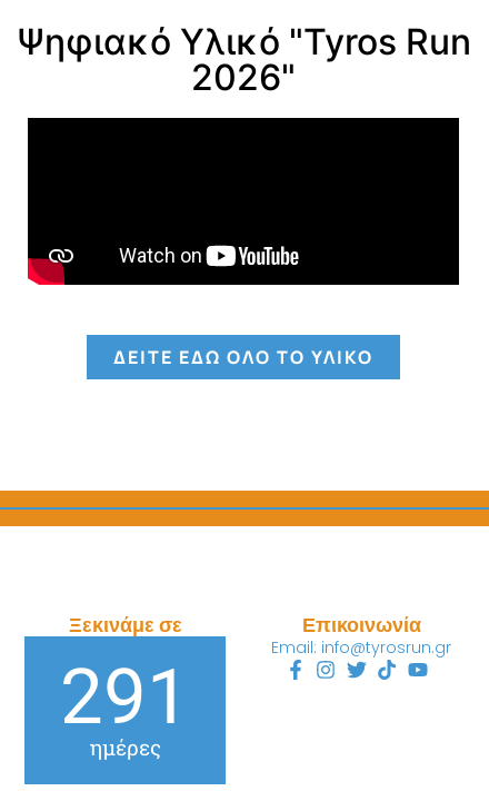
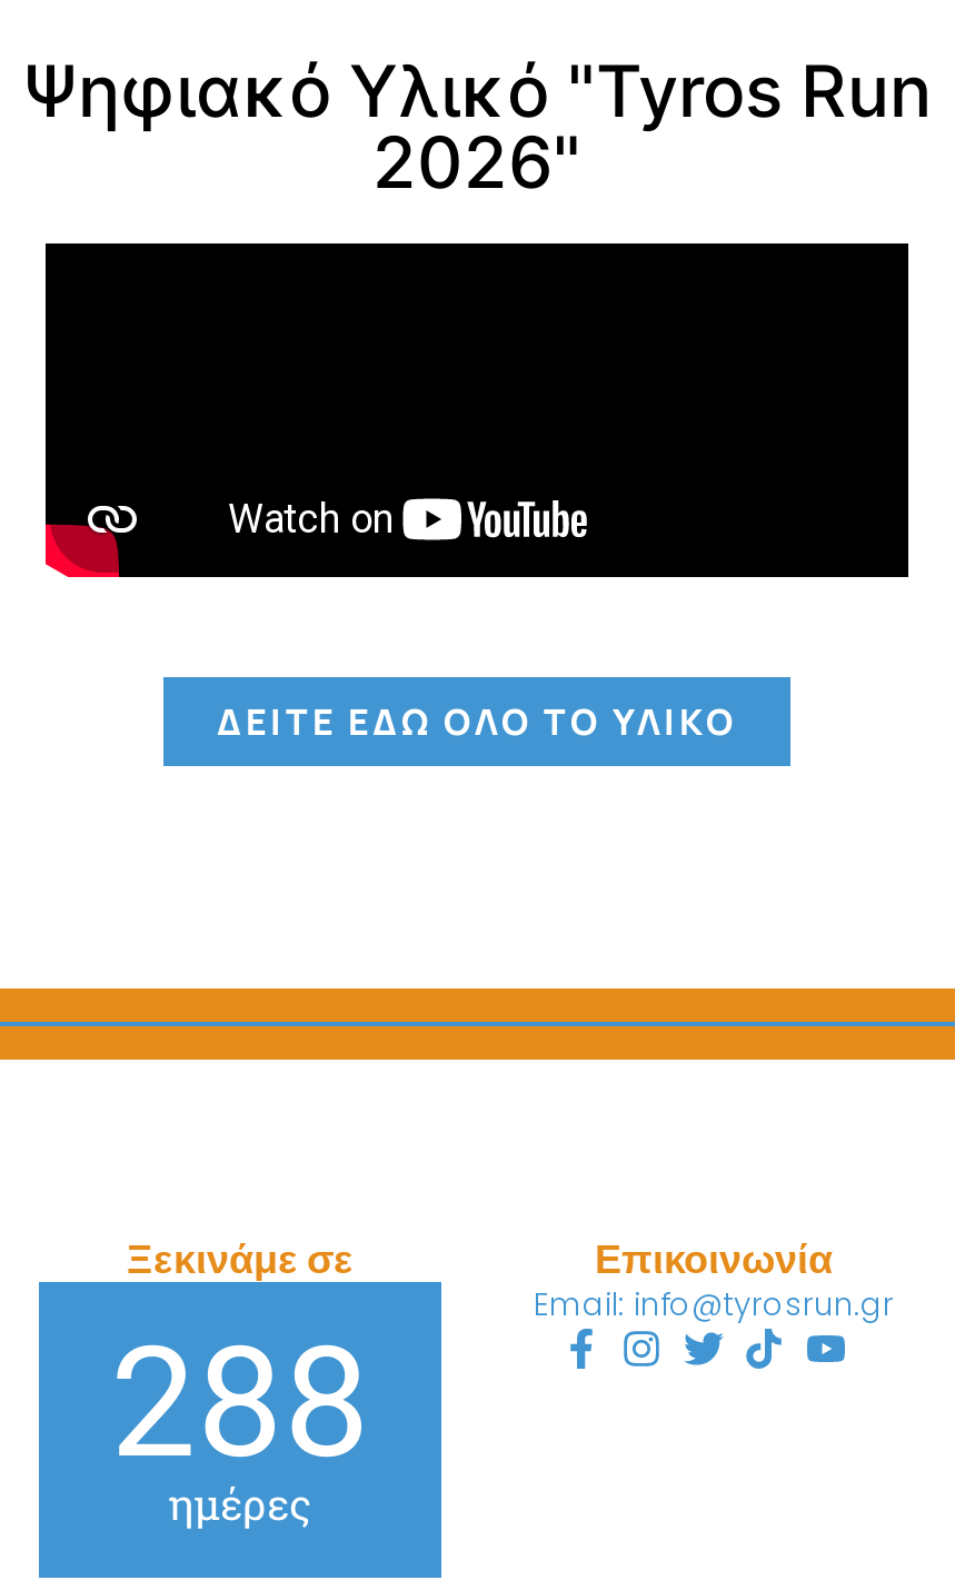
[60,652,190,742] 291 -> [110,1312,370,1492] 288

